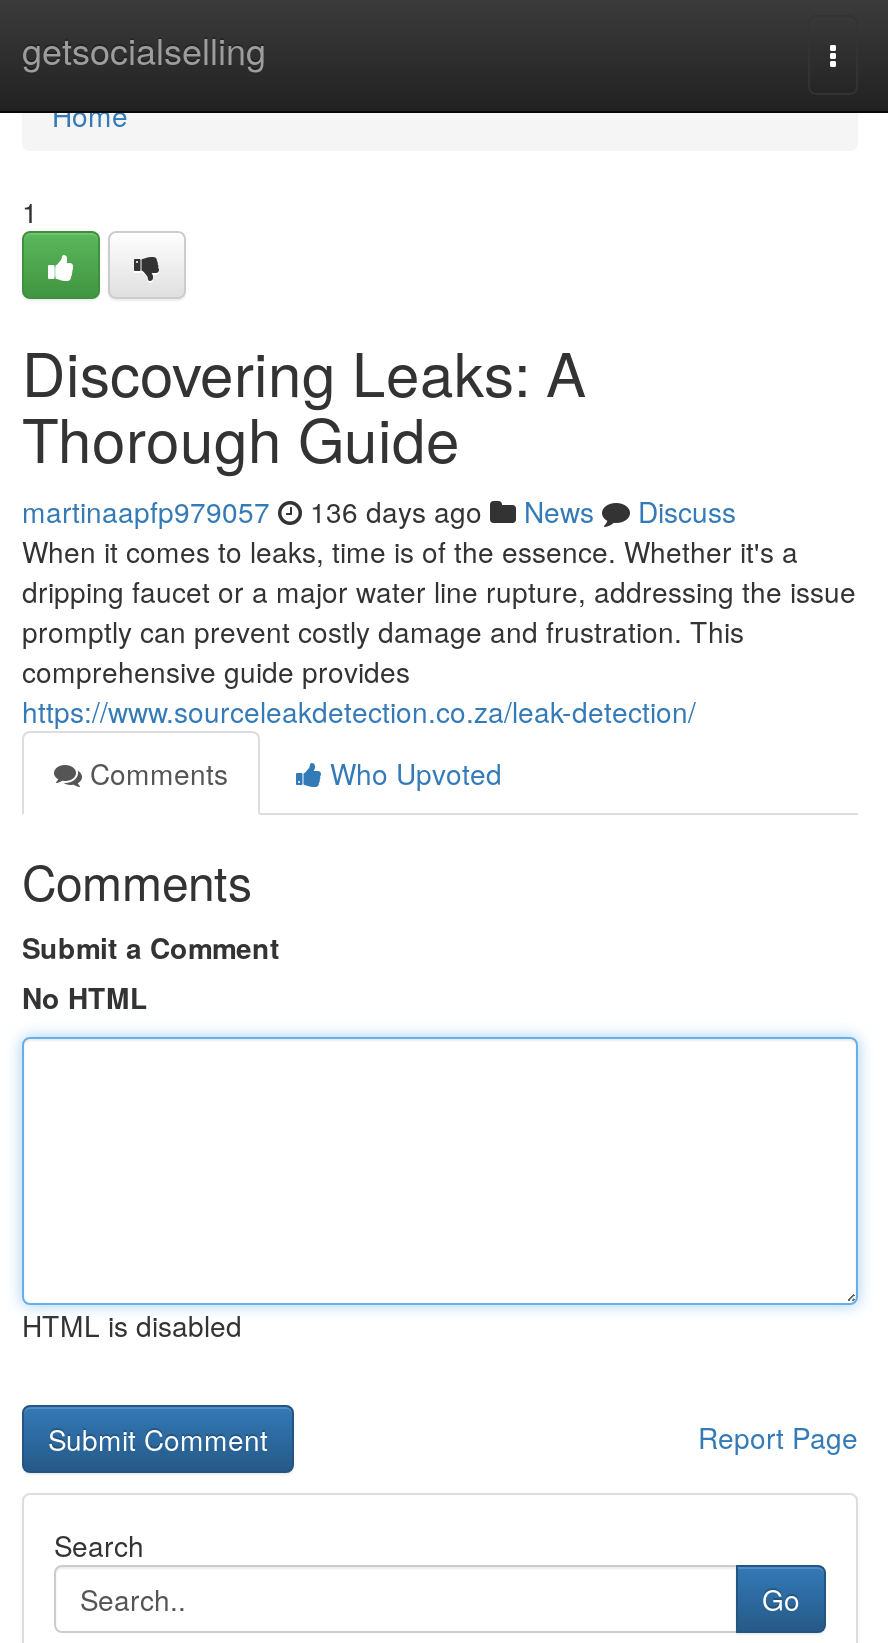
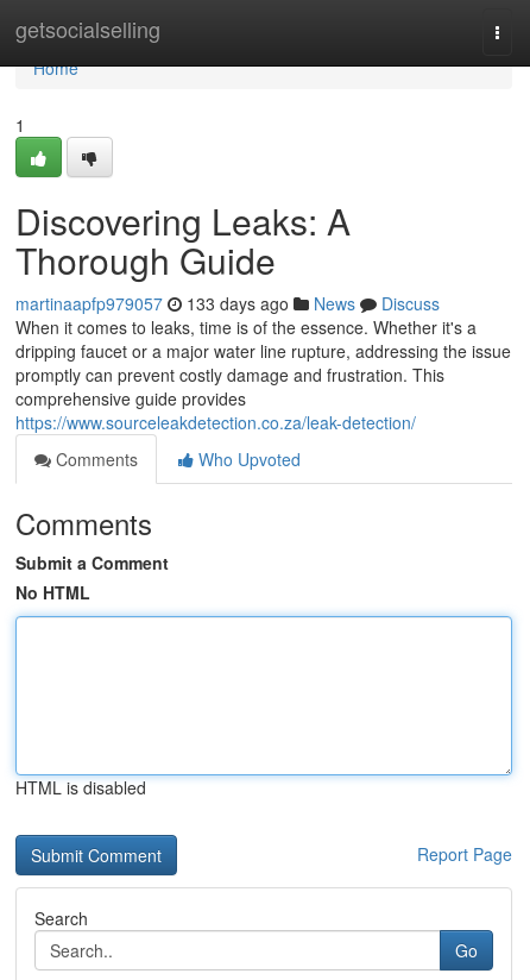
[22,491,736,531] martinaapfp979057 136 days ago News Discuss -> [15,291,440,315] martinaapfp979057 133 days ago News Discuss

